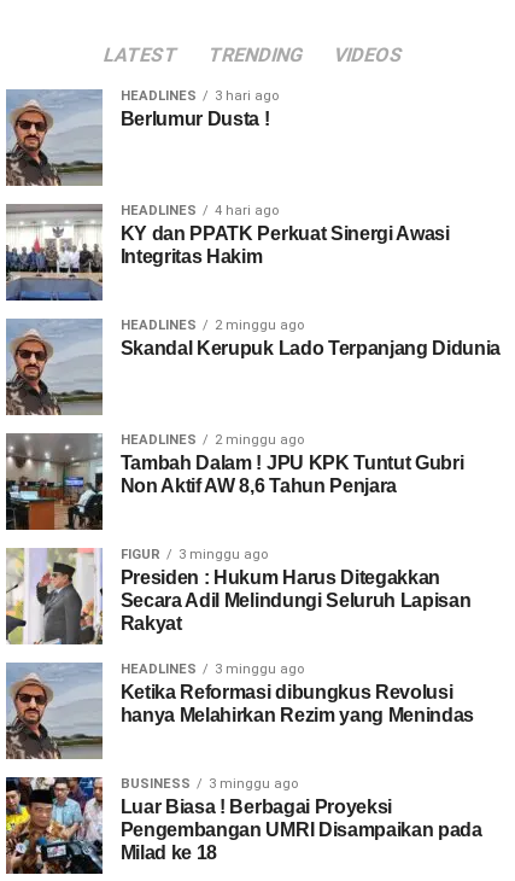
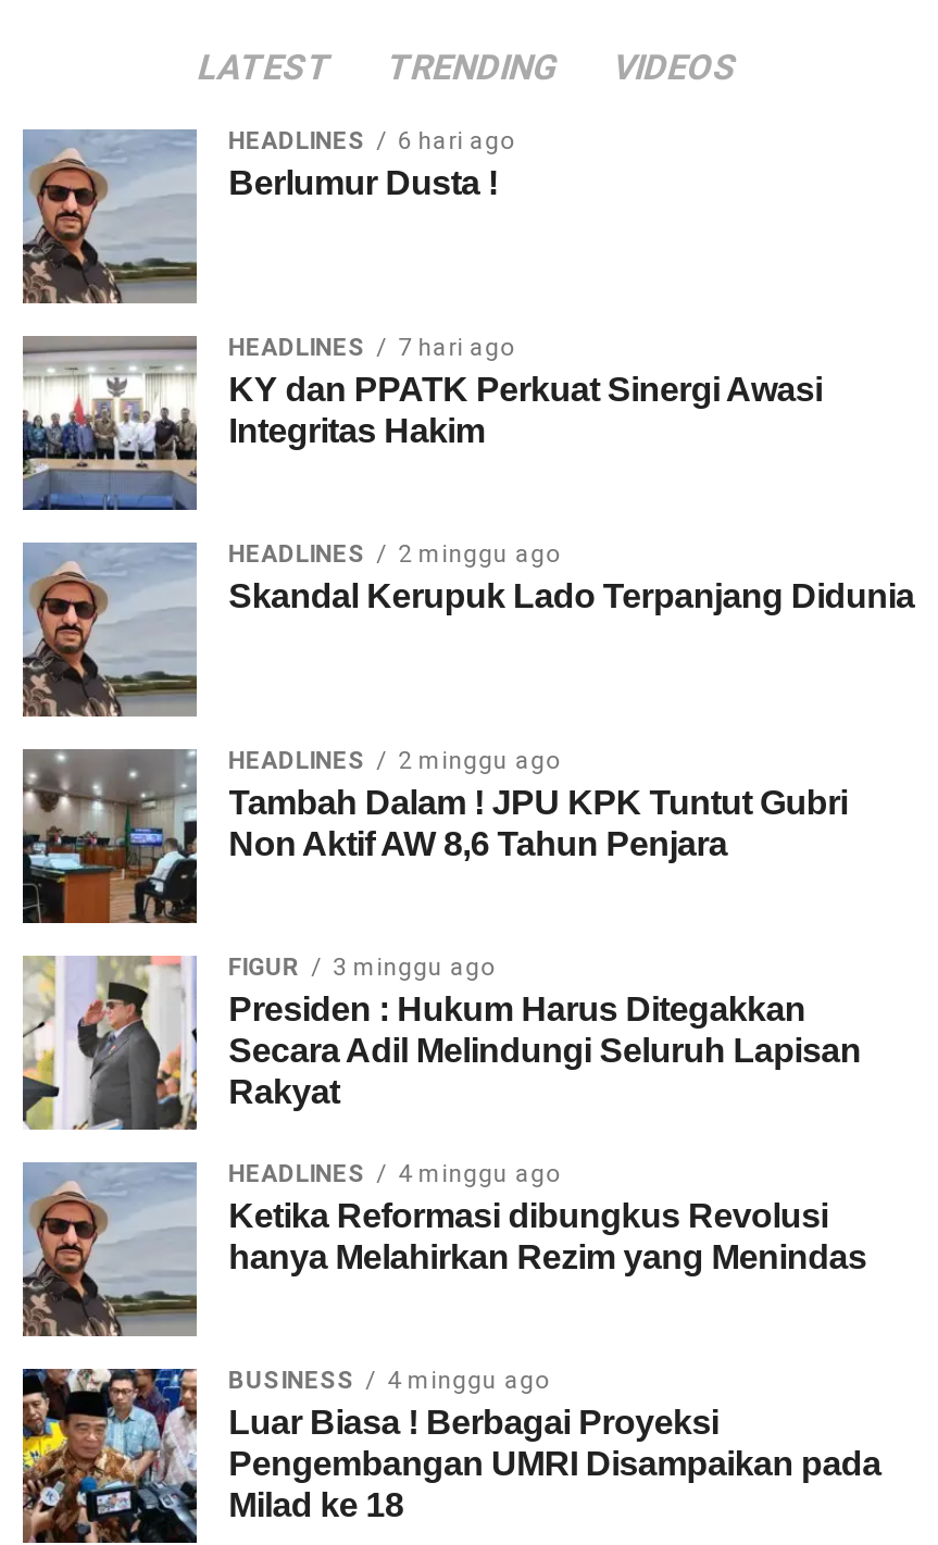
[120,88,278,103] HEADLINES 3 hari ago -> [229,129,513,157] HEADLINES 6 hari ago
[120,202,278,218] HEADLINES 4 hari ago -> [229,335,513,363] HEADLINES 7 hari ago
[120,661,304,677] HEADLINES 3 minggu ago -> [229,1161,559,1190] HEADLINES 4 minggu ago
[120,776,298,791] BUSINESS 3 minggu ago -> [229,1368,548,1396] BUSINESS 4 minggu ago

